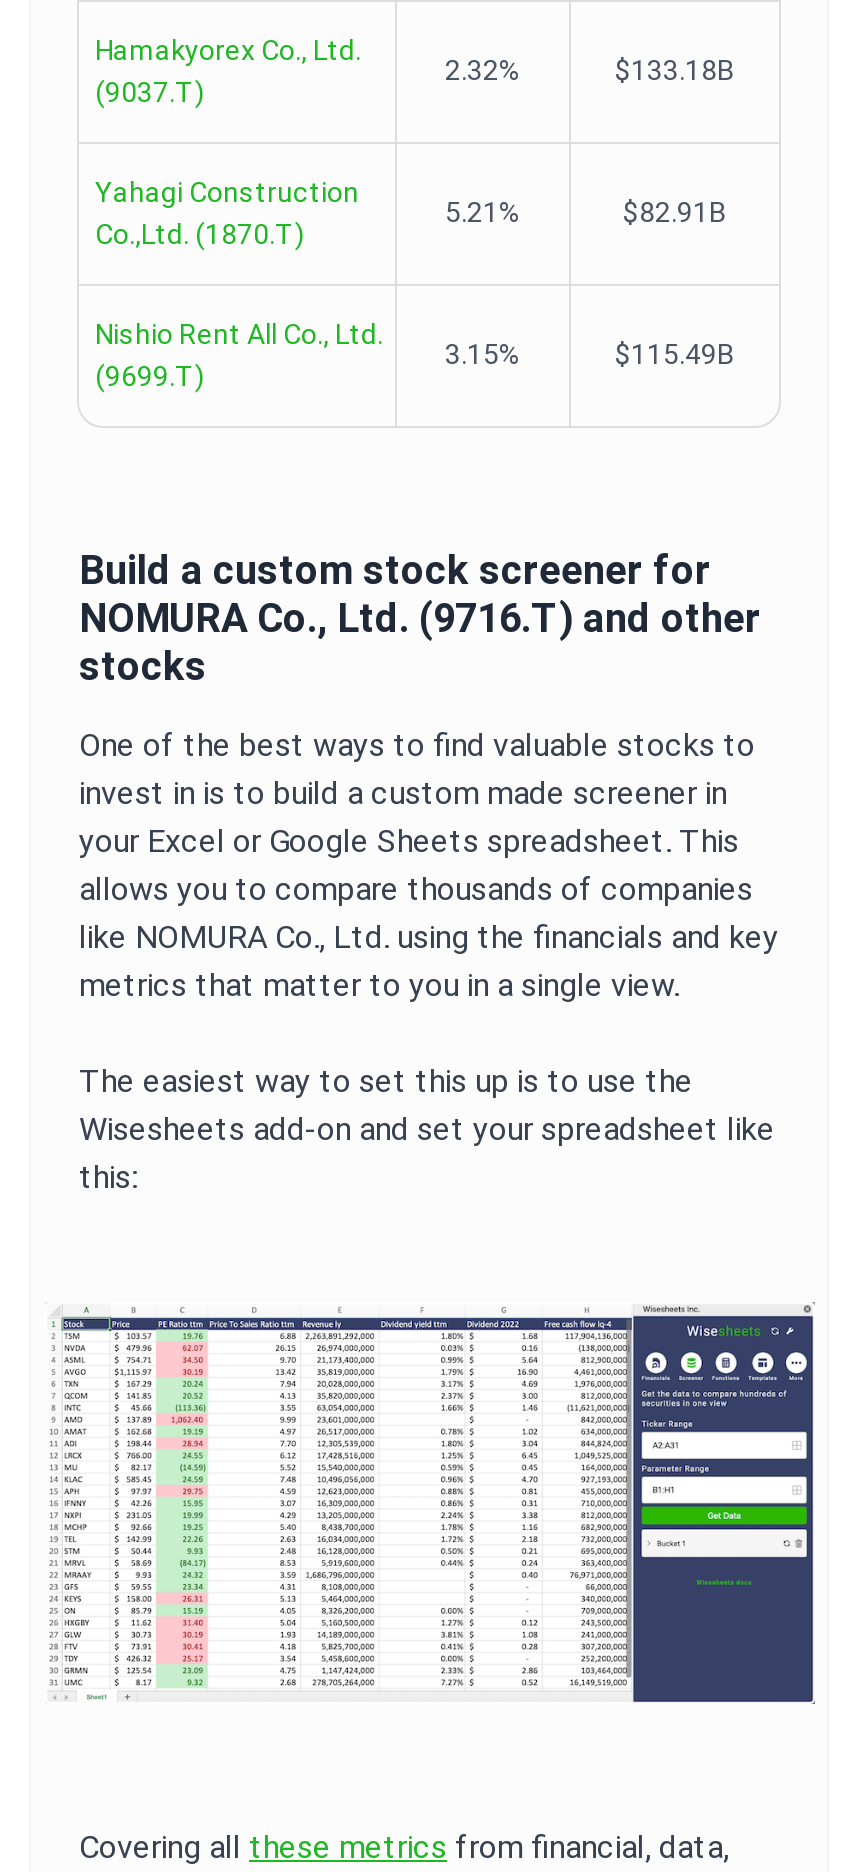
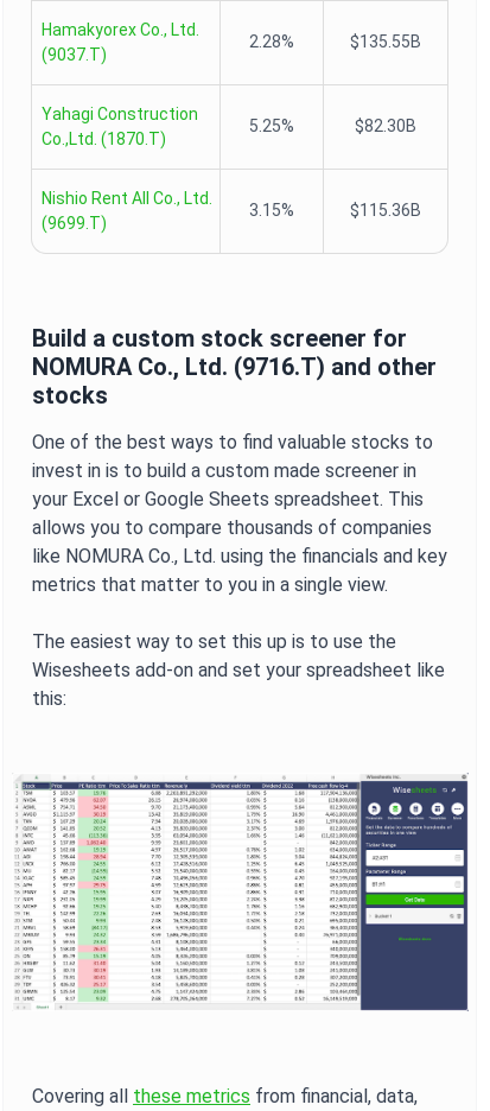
[445,54,735,86] 2.32% | $133.18B -> [249,32,421,51] 2.28% | $135.55B
[445,196,727,228] 5.21% | $82.91B -> [249,116,416,135] 5.25% | $82.30B
[615,338,735,370] $115.49B -> [350,201,421,220] $115.36B

